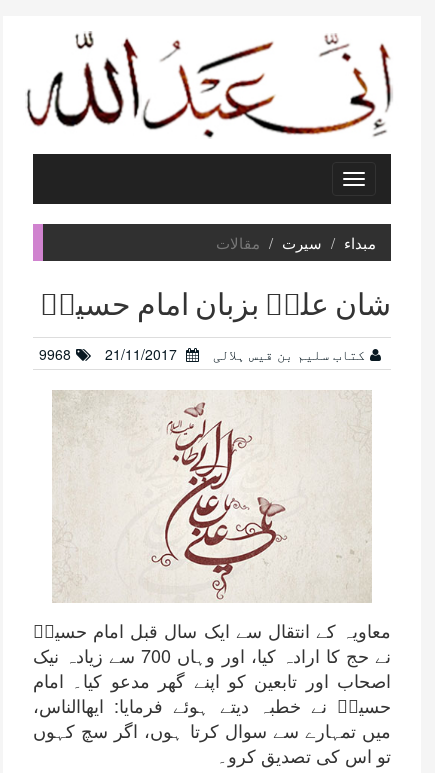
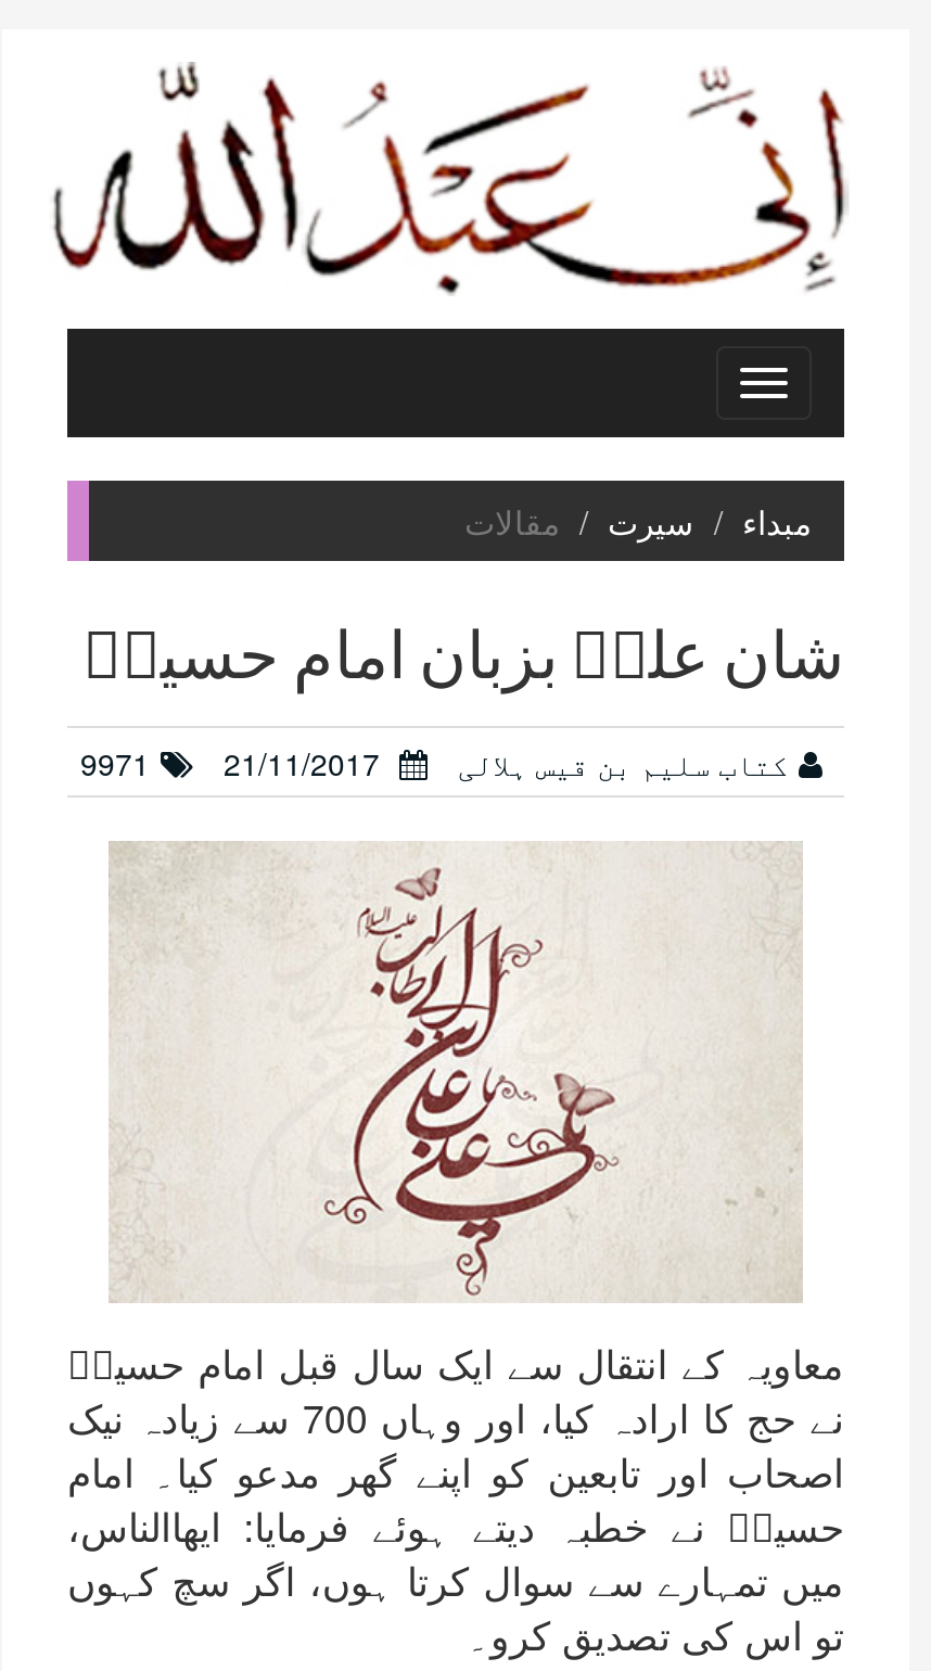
[39,344,71,364] 9968 -> [80,741,150,785] 9971

